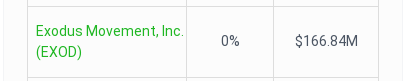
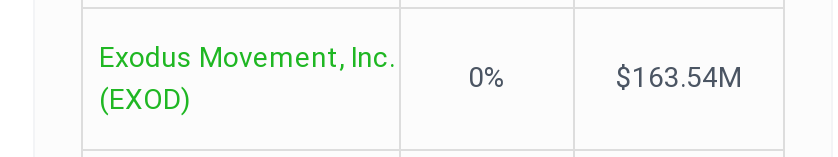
[294,33,357,49] $166.84M -> [616,61,742,93] $163.54M

